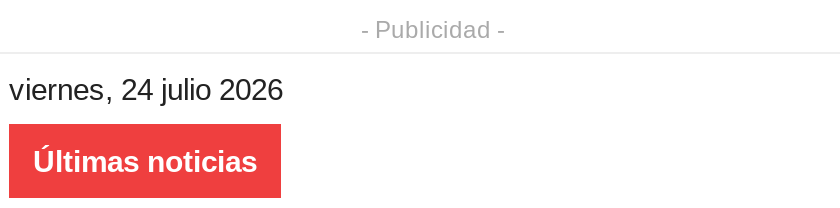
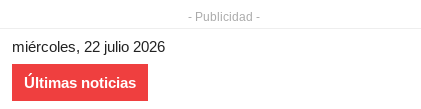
[9,72,283,106] viernes, 24 julio 2026 -> [12,38,165,55] miércoles, 22 julio 2026

